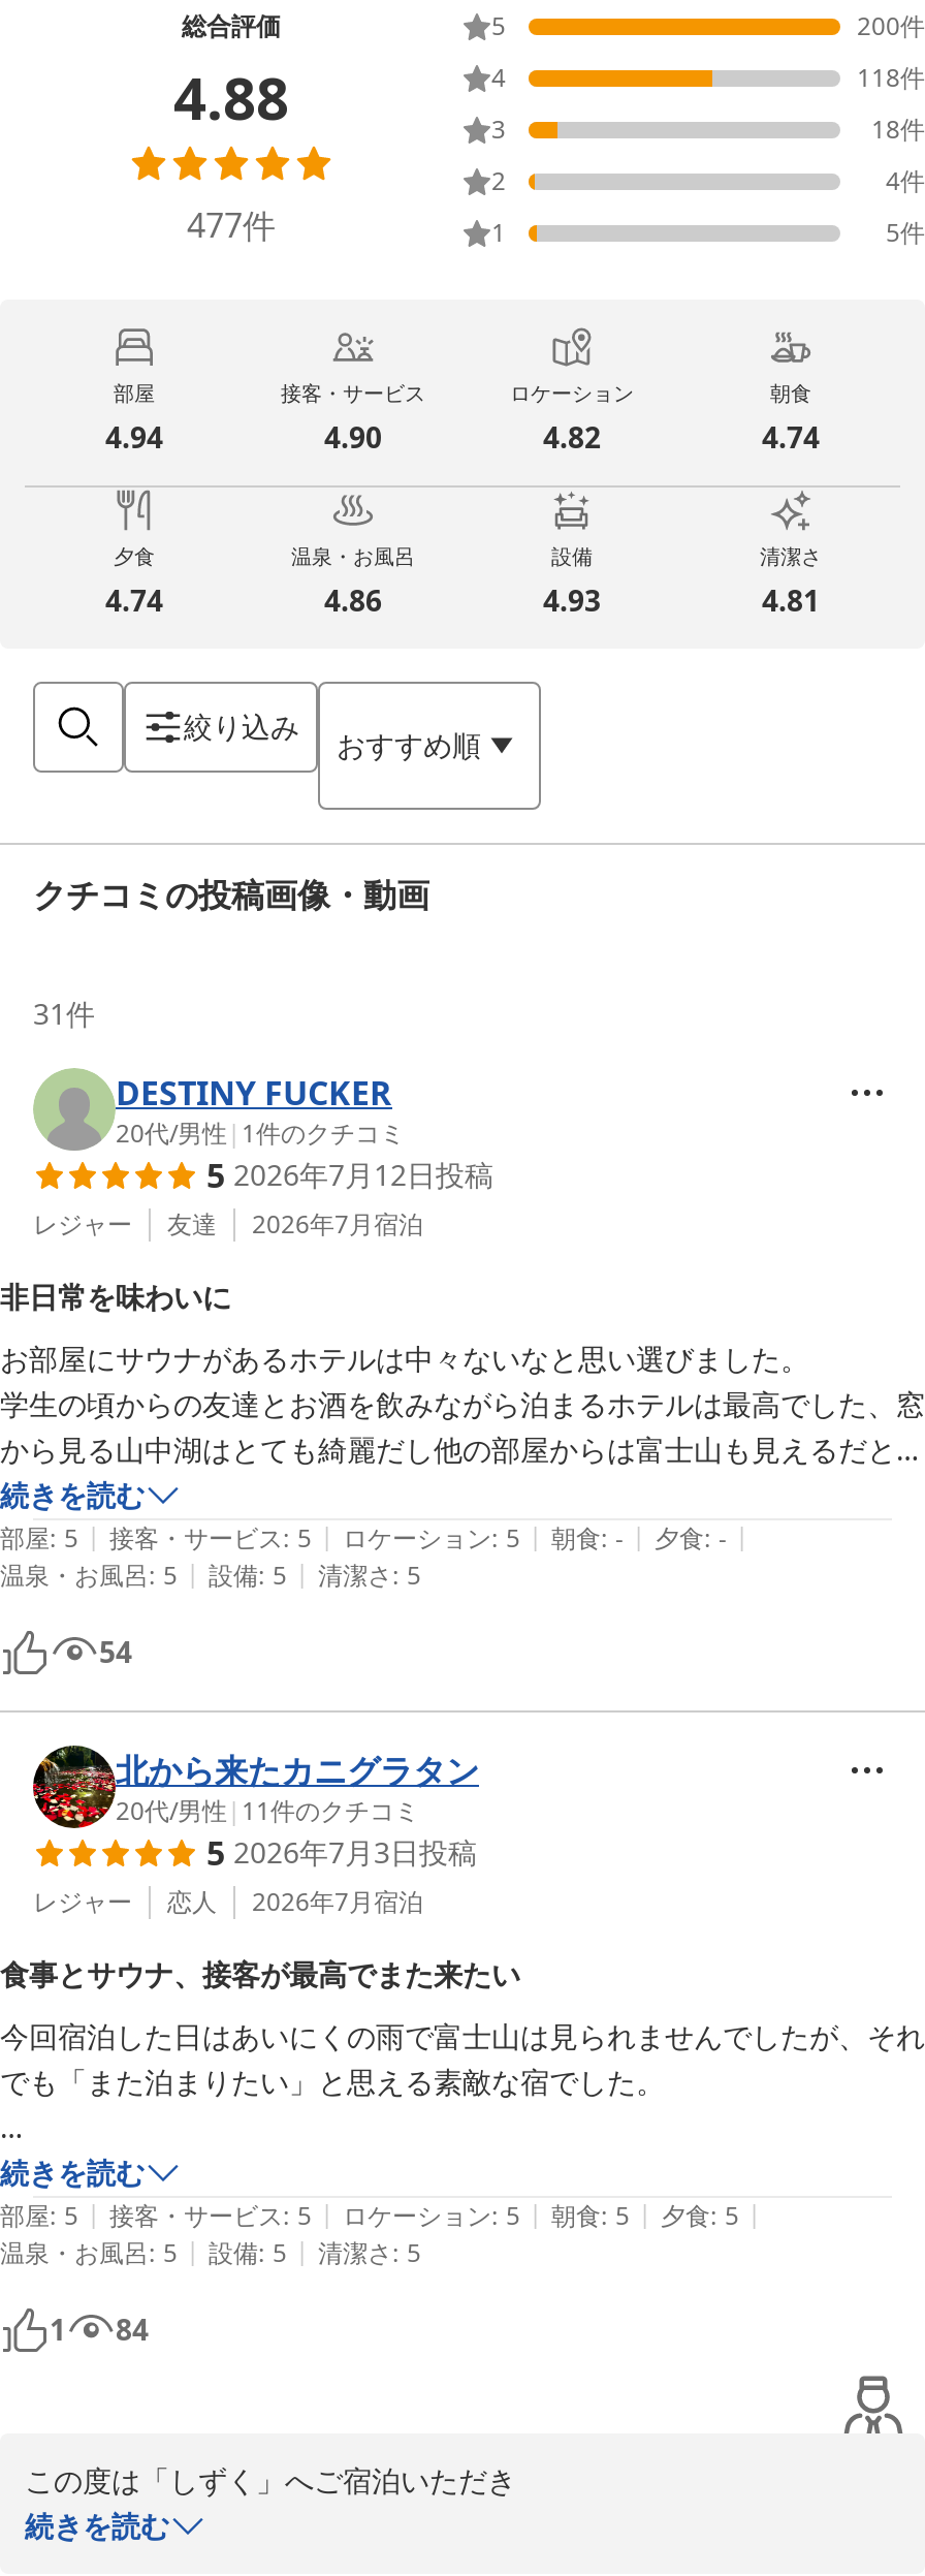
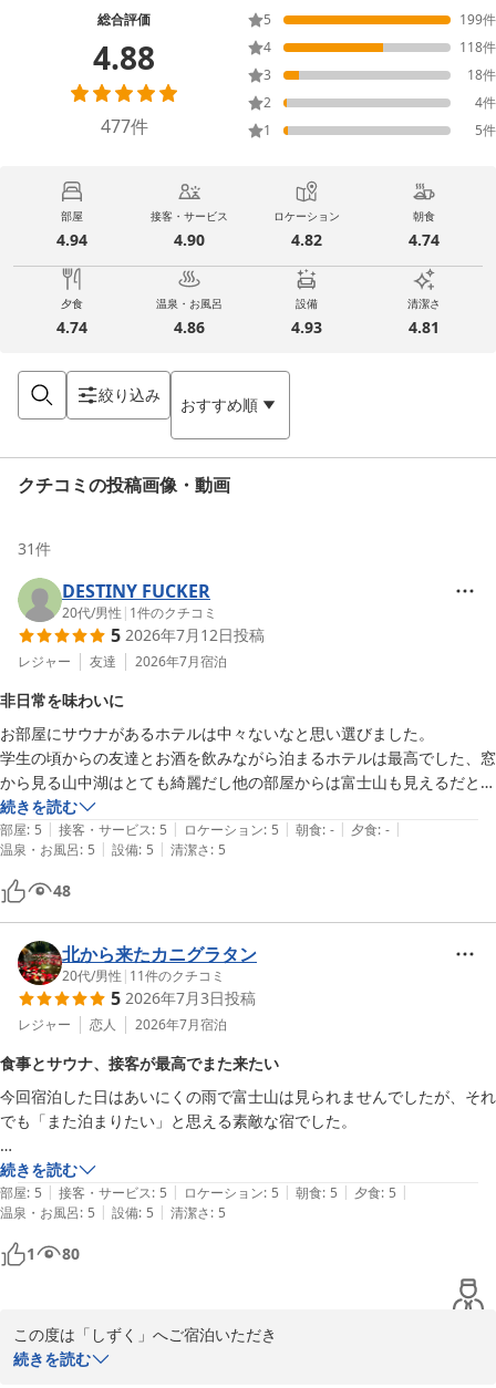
[857,9,925,44] 200件 -> [459,10,496,29] 199件
[99,1632,132,1671] 54 -> [53,880,71,901] 48
[50,2310,149,2349] 1 84 -> [27,1243,80,1264] 1 80

